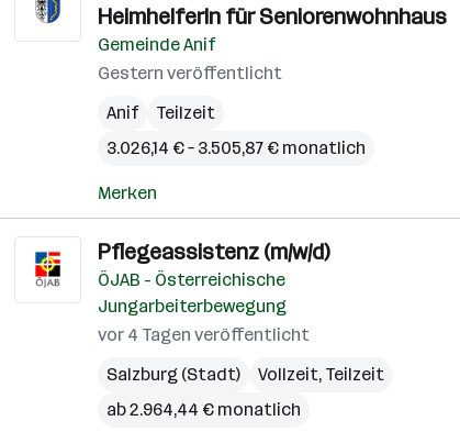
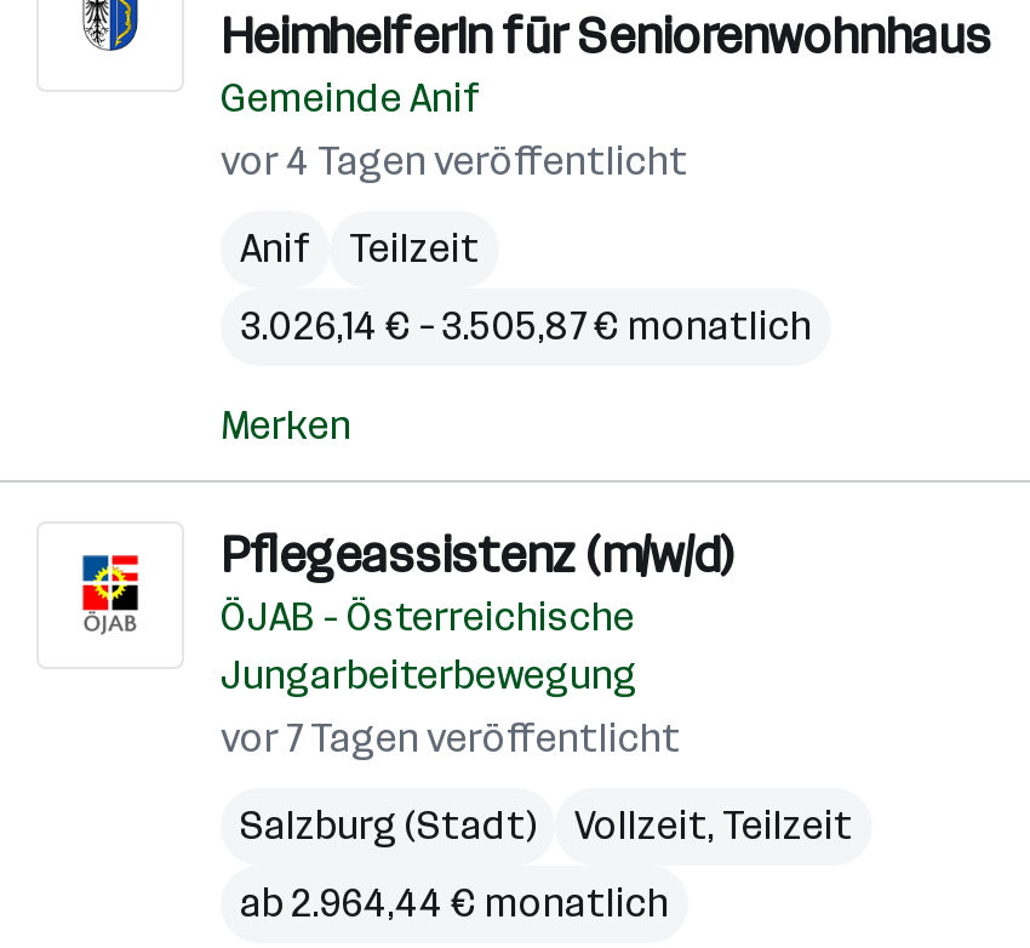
[98,63,282,84] Gestern veröffentlicht -> none
none -> [221,715,681,761] vor 7 Tagen veröffentlicht
moved [98,324,310,345] -> [221,138,688,184]: vor 4 Tagen veröffentlicht

